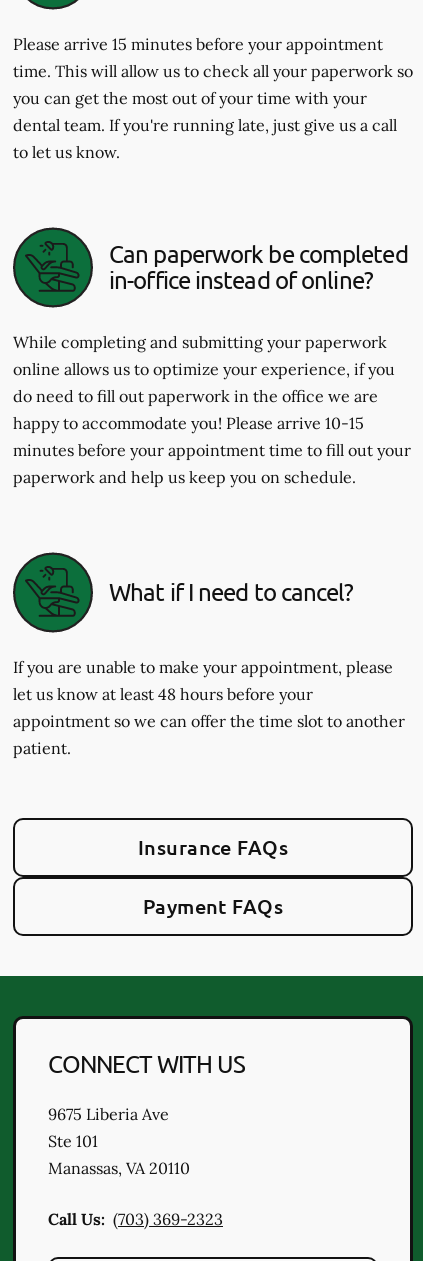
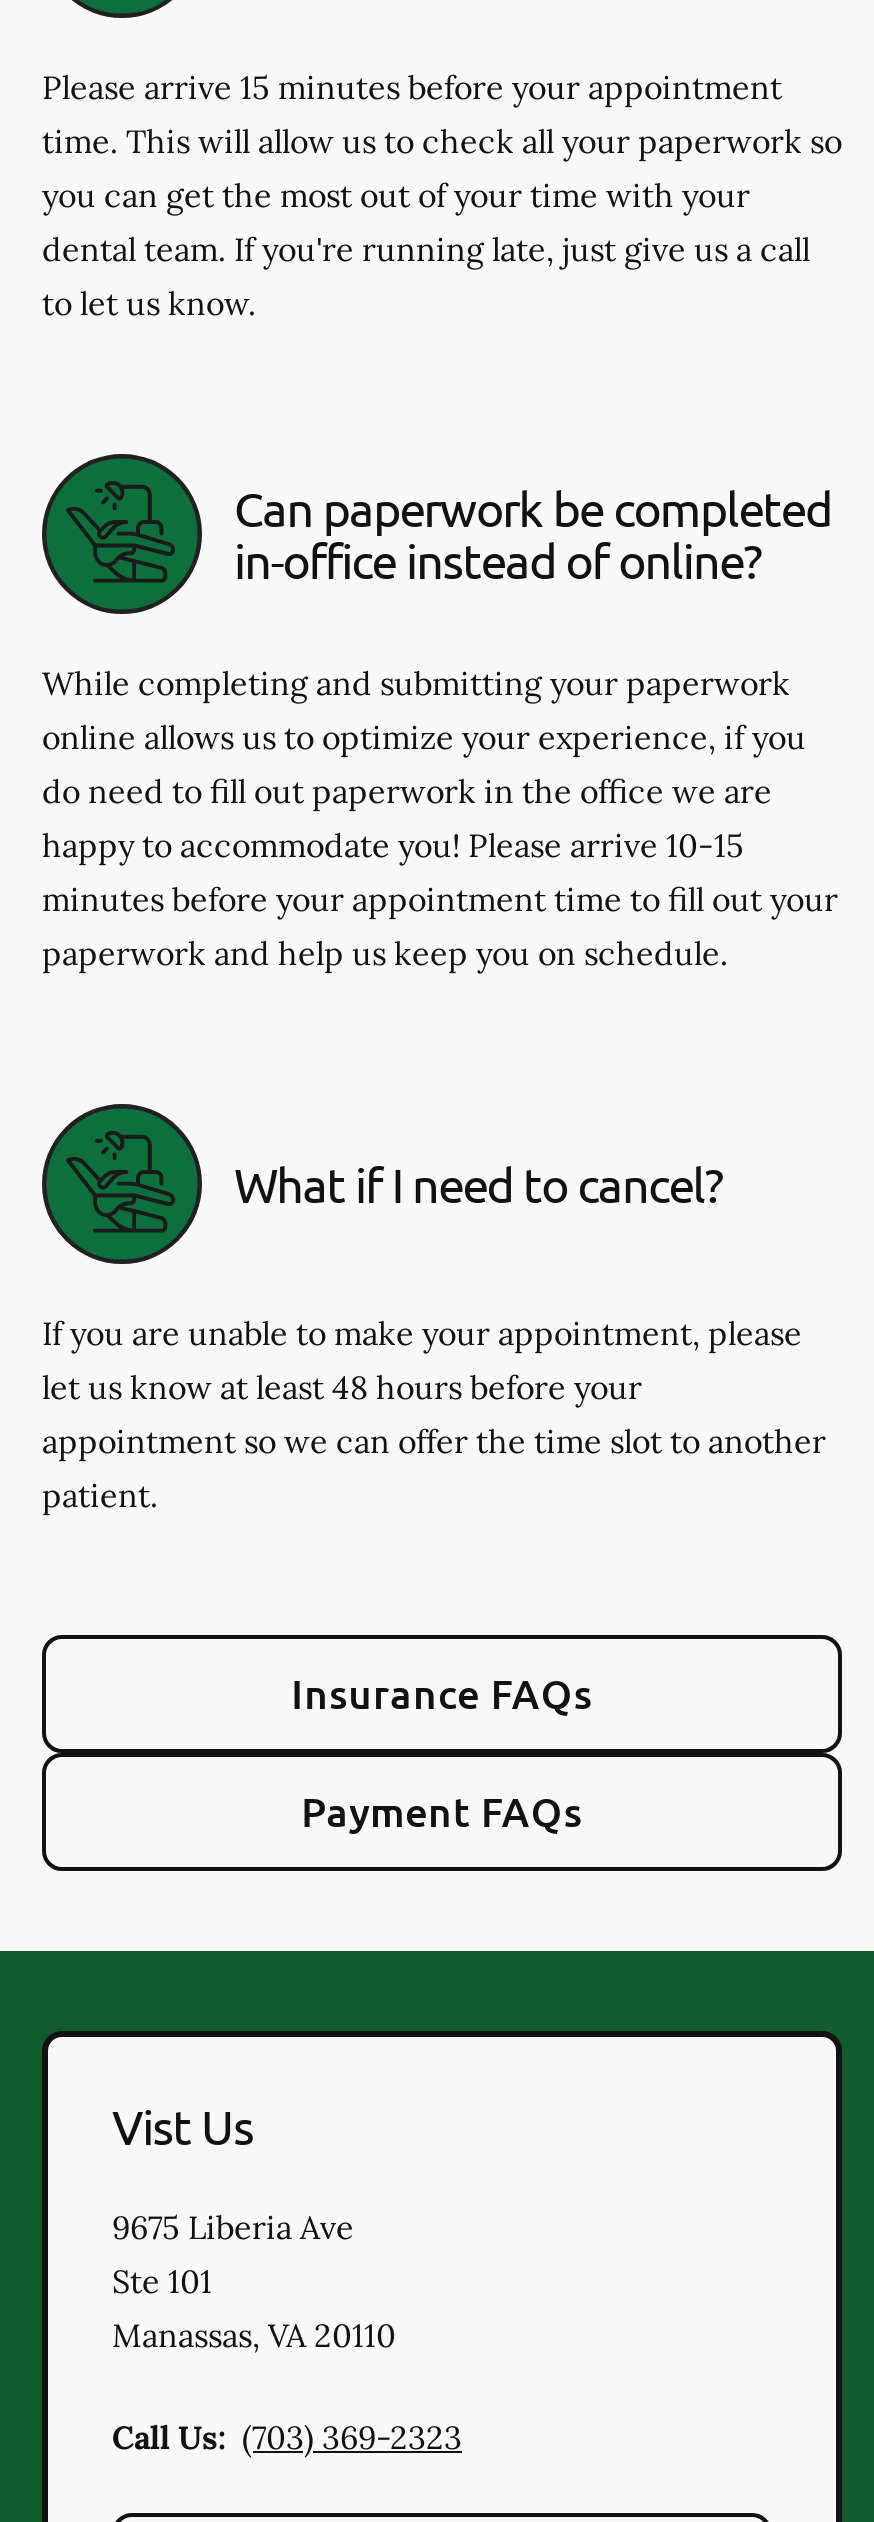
[48,1049,245,1078] CONNECT WITH US -> [112,2097,253,2155] Vist Us

